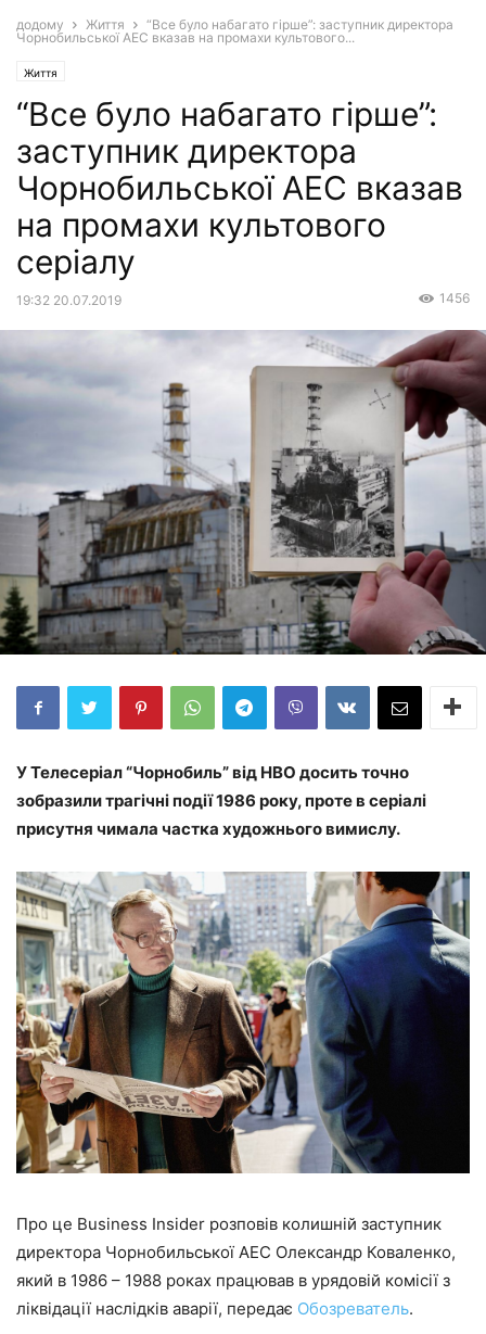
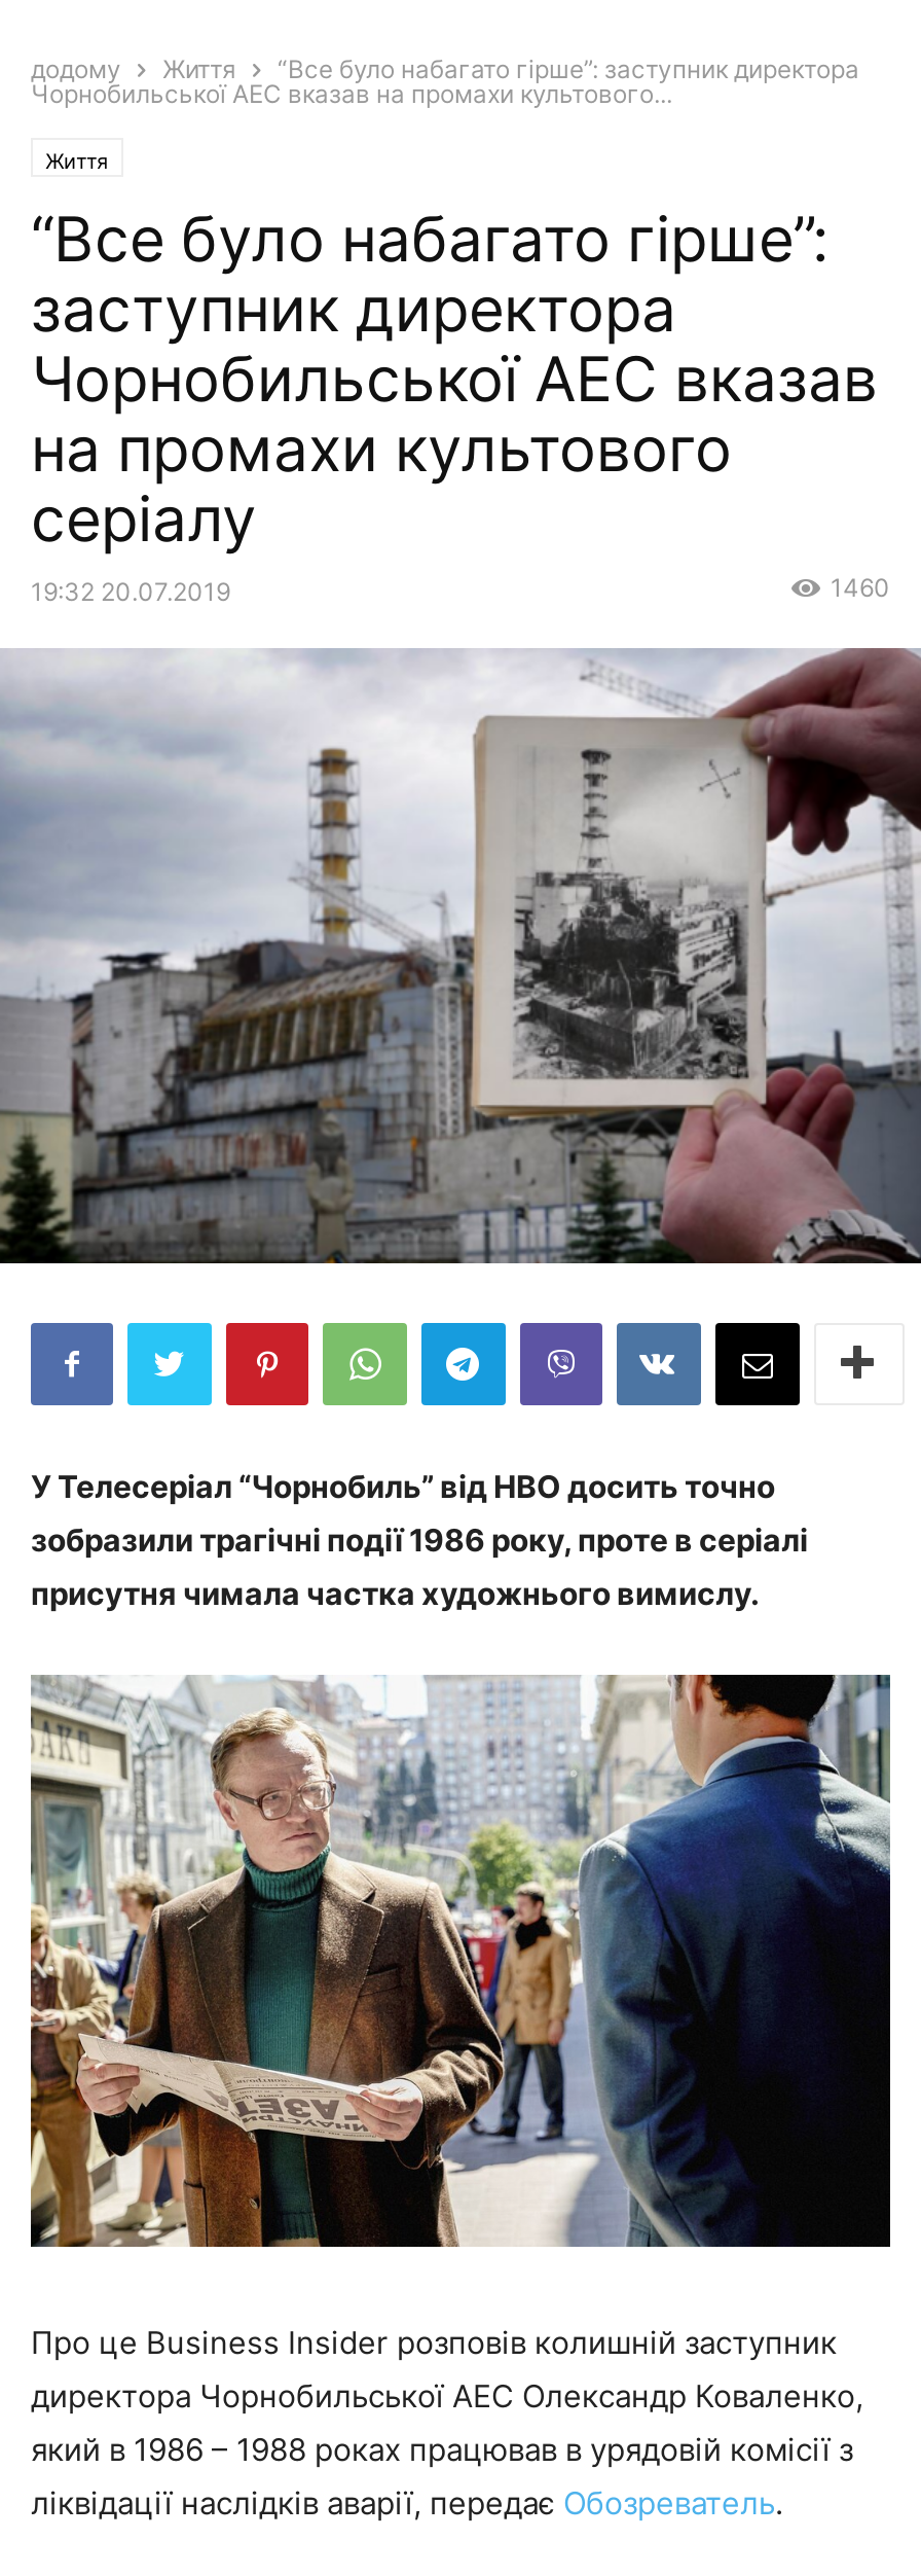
[439,290,470,306] 1456 -> [831,572,890,603] 1460

